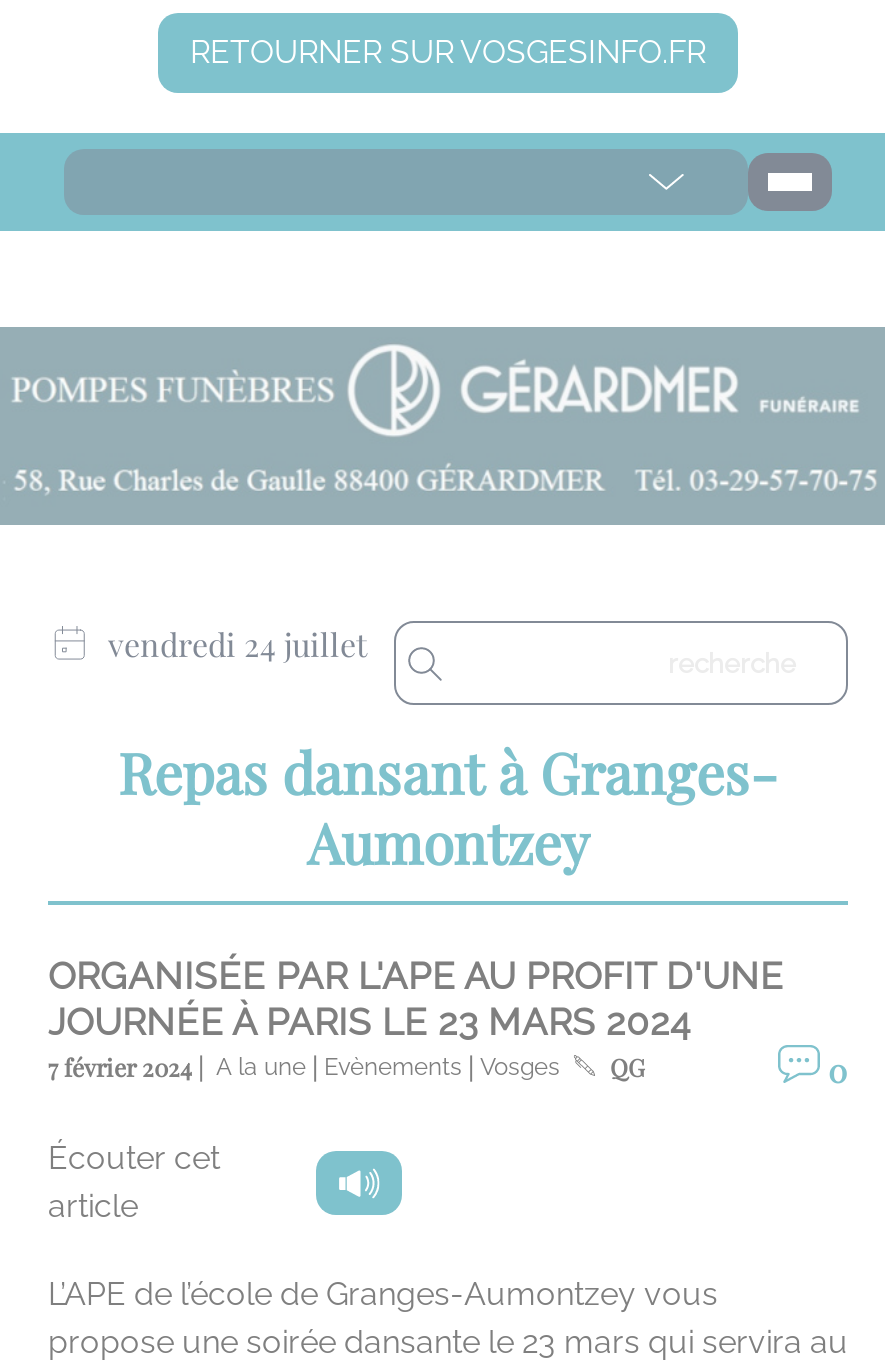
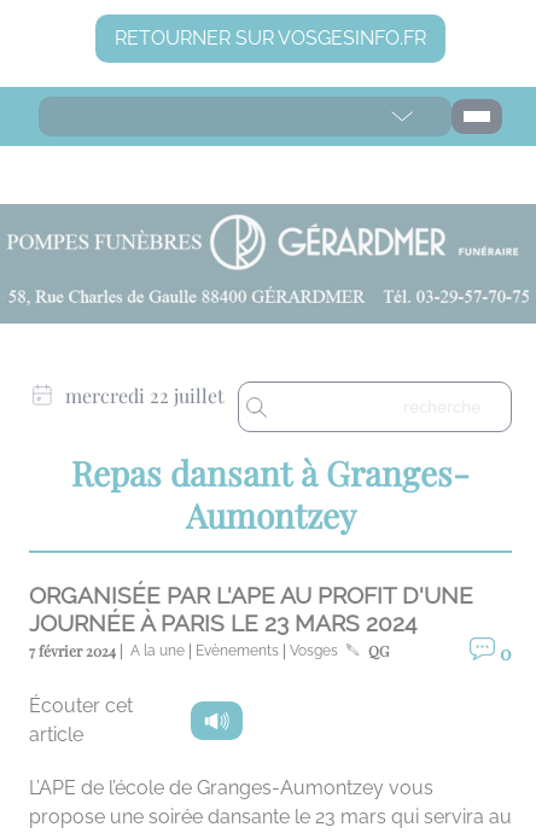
[108,623,368,665] vendredi 24 juillet -> [65,383,225,408] mercredi 22 juillet

